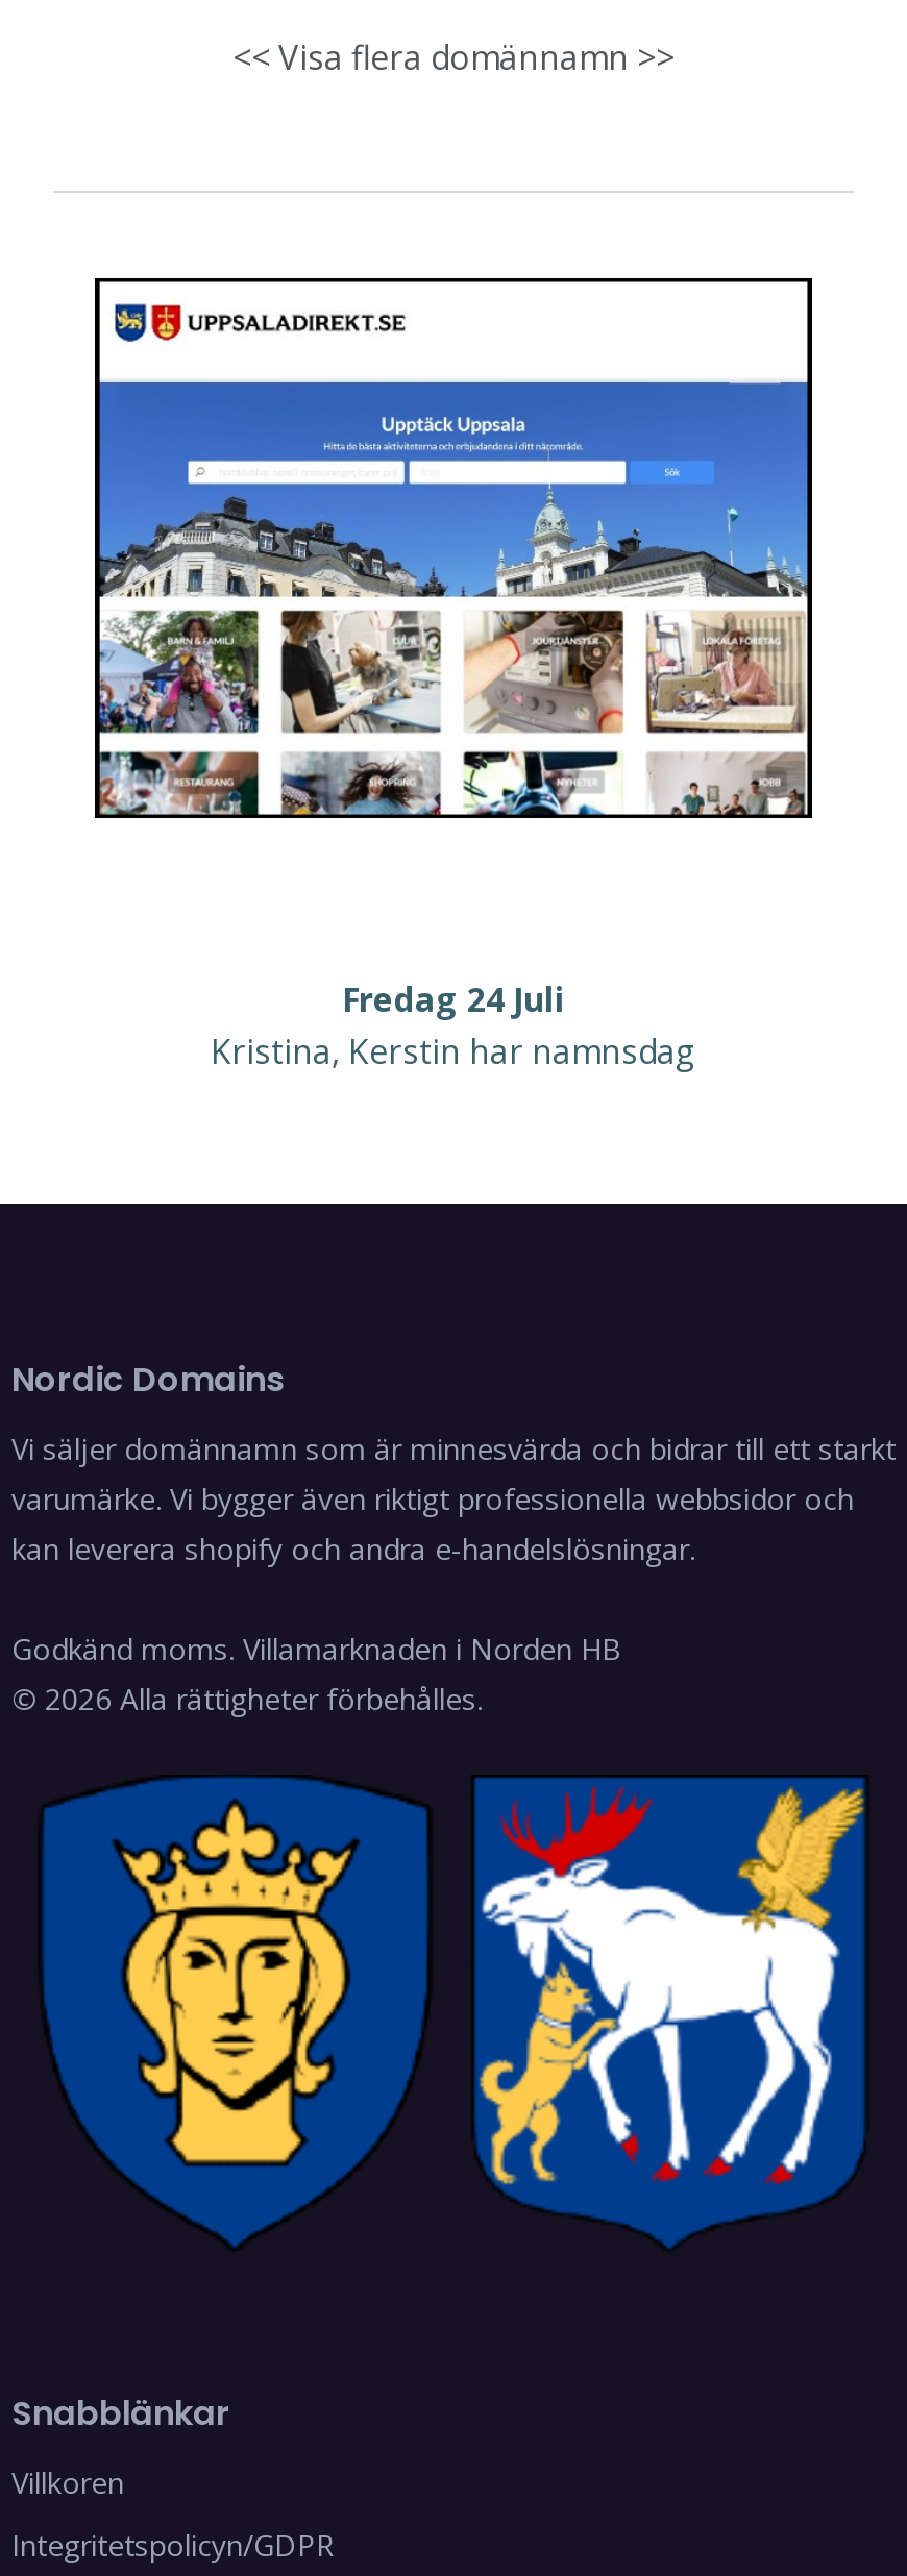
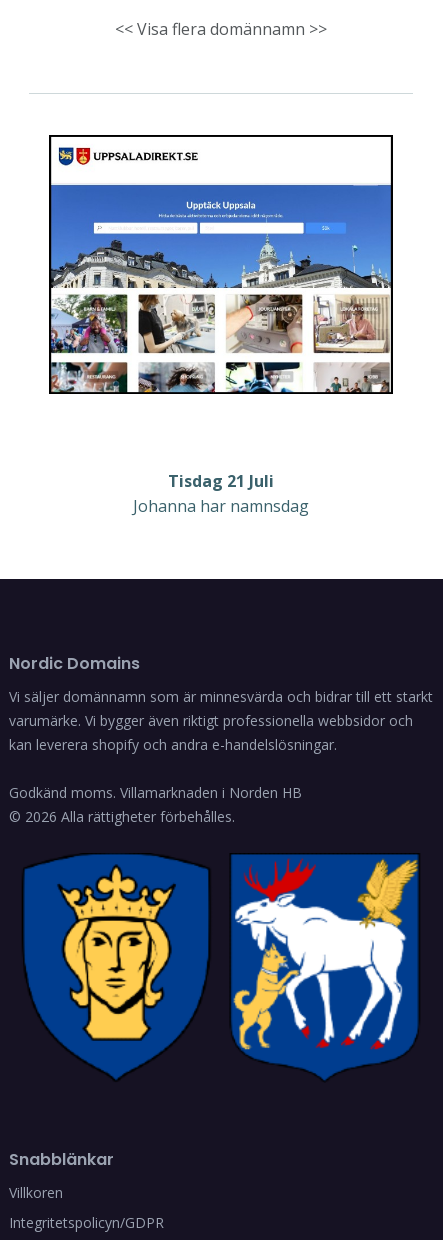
[211,976,696,1074] Fredag 24 Juli | Kristina, Kerstin har namnsdag -> [133,470,309,517] Tisdag 21 Juli | Johanna har namnsdag

